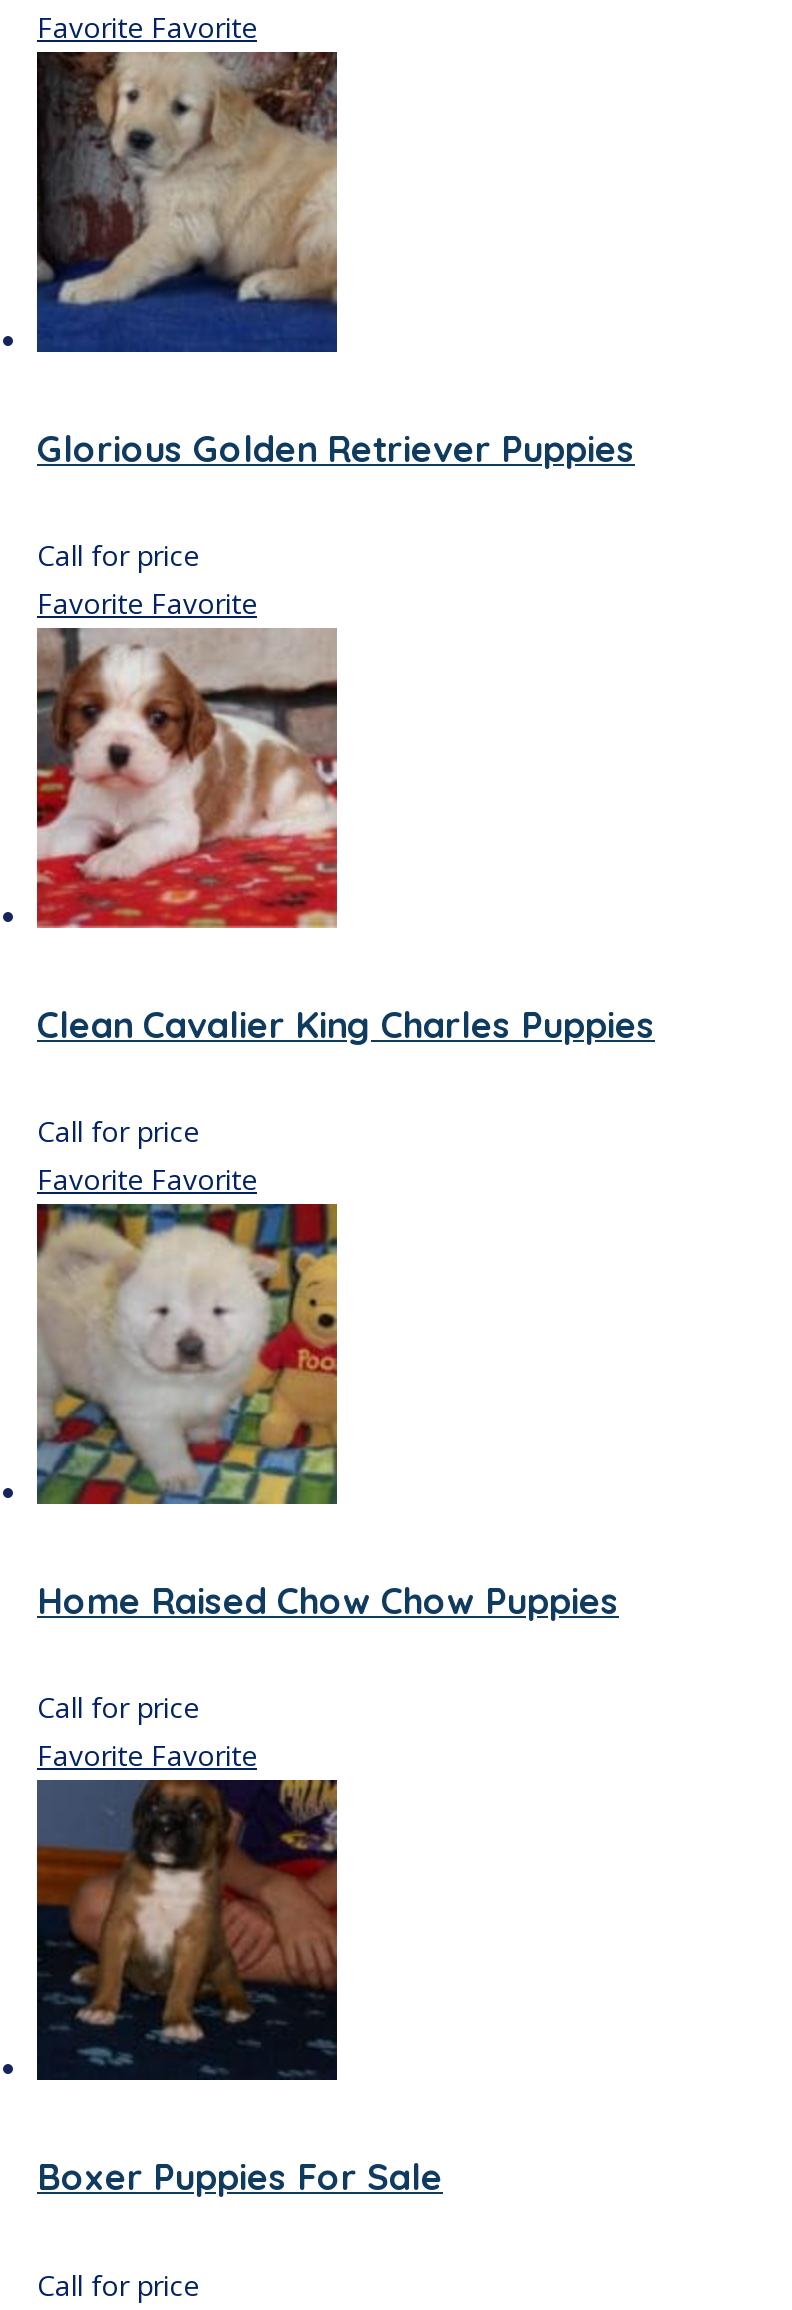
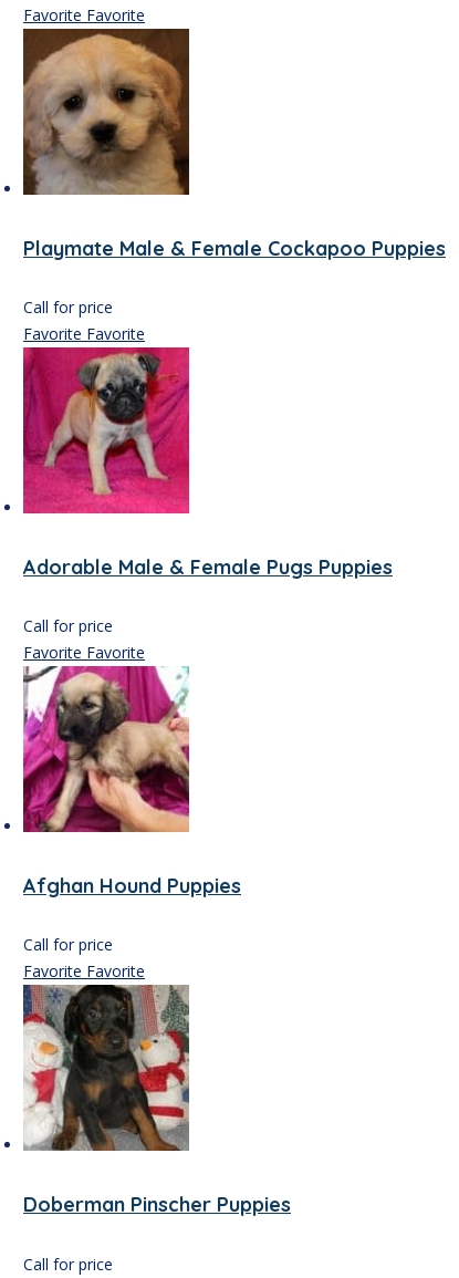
[35,52,635,472] [image] | Glorious Golden Retriever Puppies -> [22,29,446,261] [image] | Playmate Male & Female Cockapoo Puppies
[35,628,655,1049] [image] | Clean Cavalier King Charles Puppies -> [22,346,393,580] [image] | Adorable Male & Female Pugs Puppies
[35,1202,619,1625] [image] | Home Raised Chow Chow Puppies -> [22,665,241,899] [image] | Afghan Hound Puppies
[35,1778,443,2201] [image] | Boxer Puppies For Sale -> [23,984,291,1218] [image] | Doberman Pinscher Puppies

